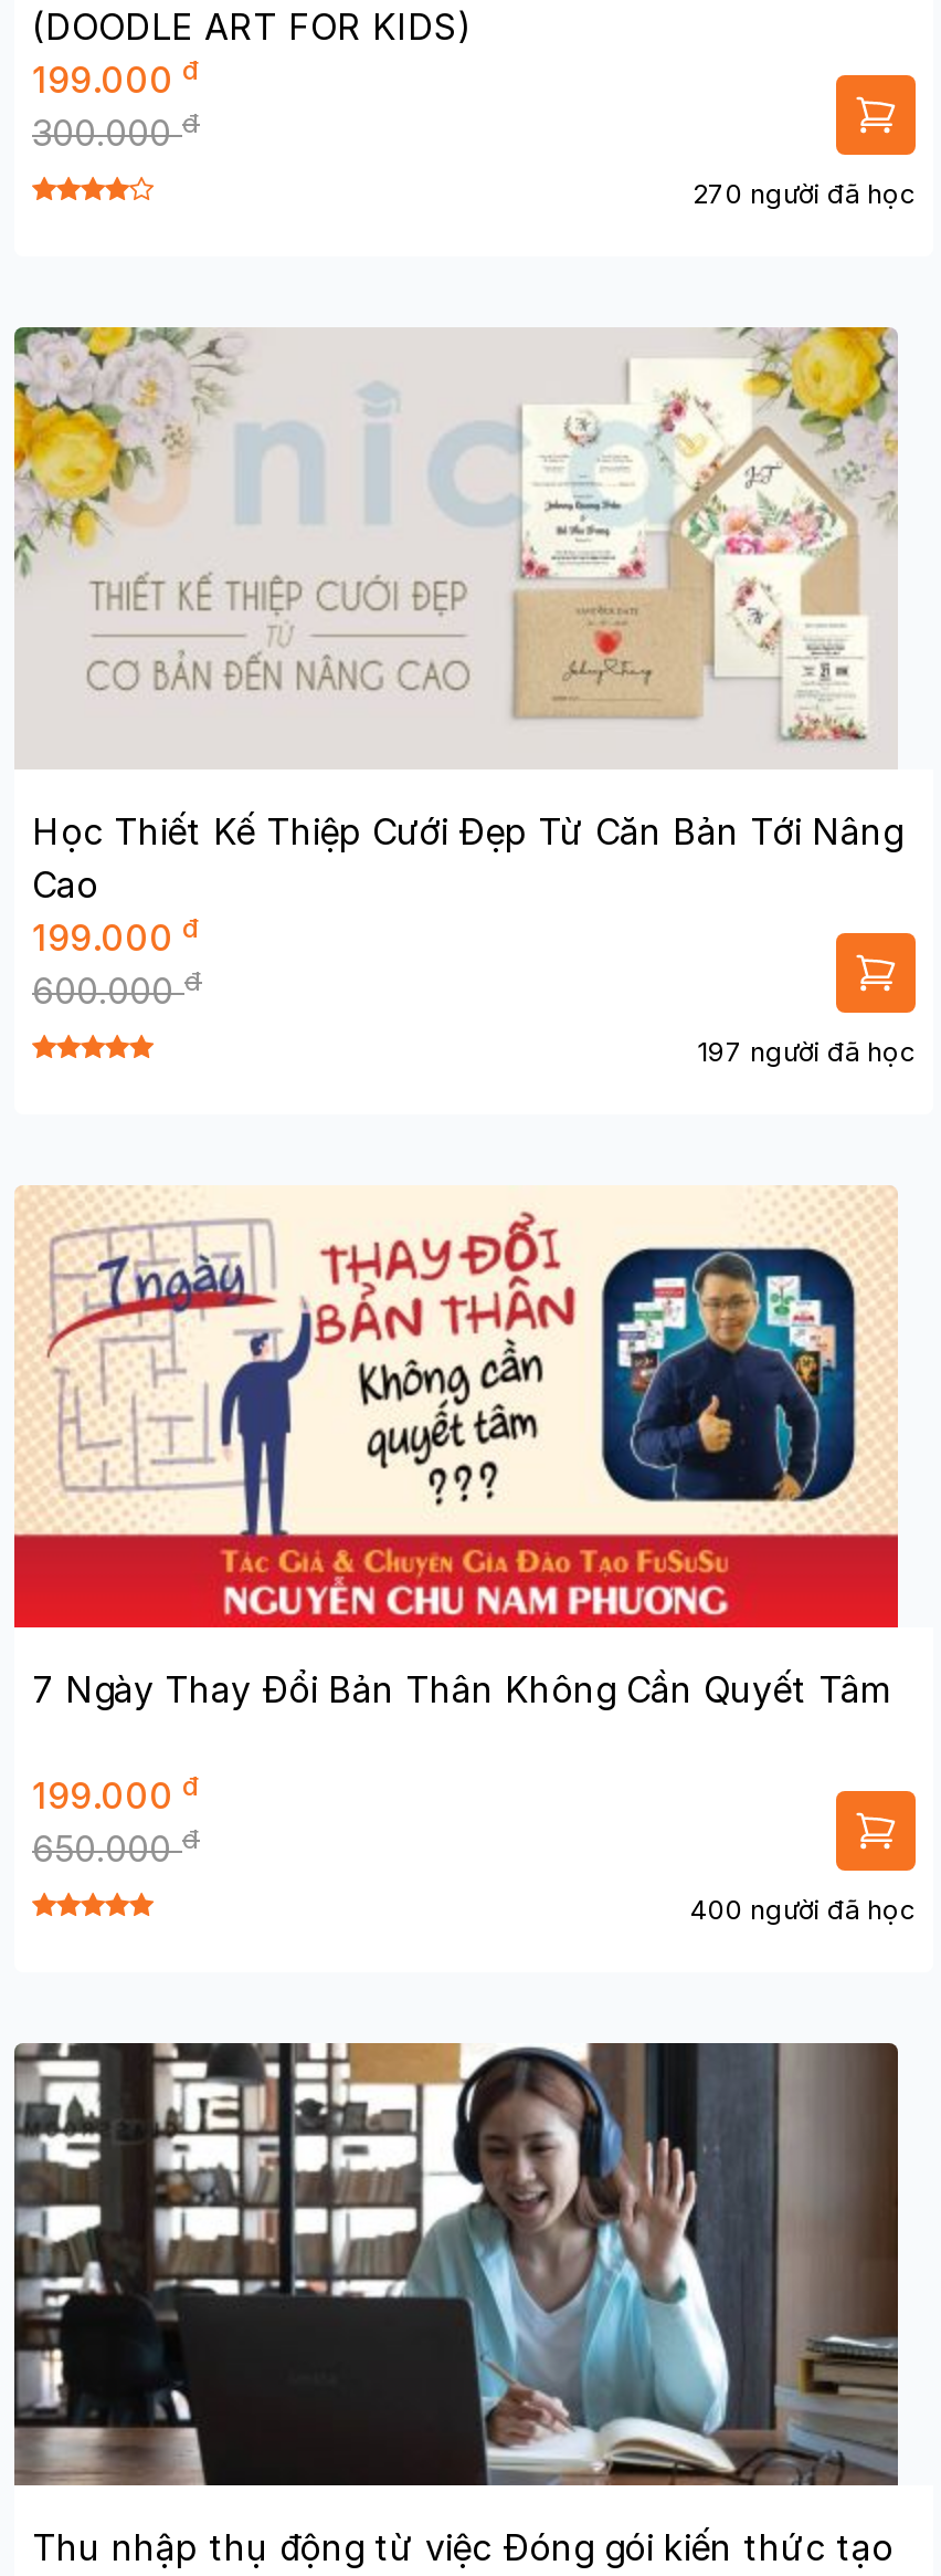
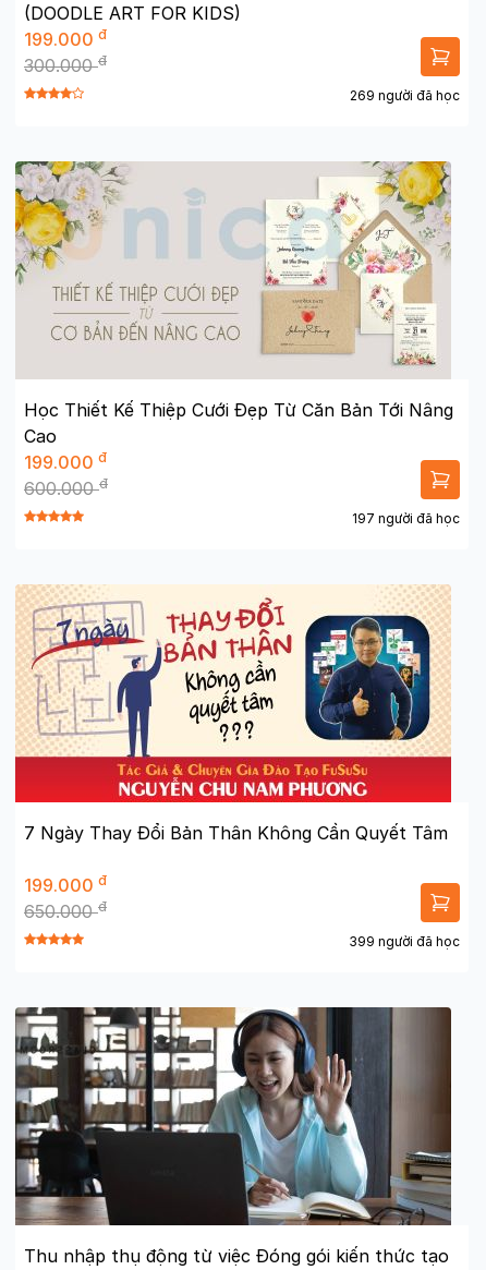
[692,177,916,210] 270 người đã học -> [350,87,460,104] 269 người đã học
[690,1893,916,1926] 400 người đã học -> [349,933,460,950] 399 người đã học

